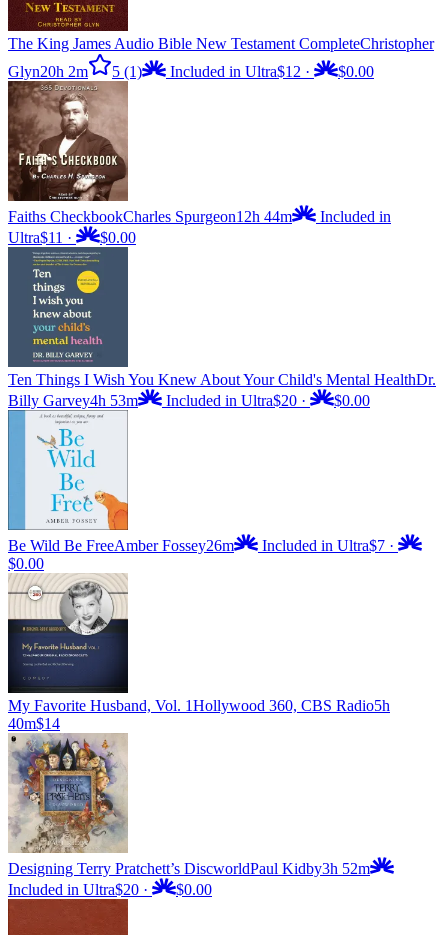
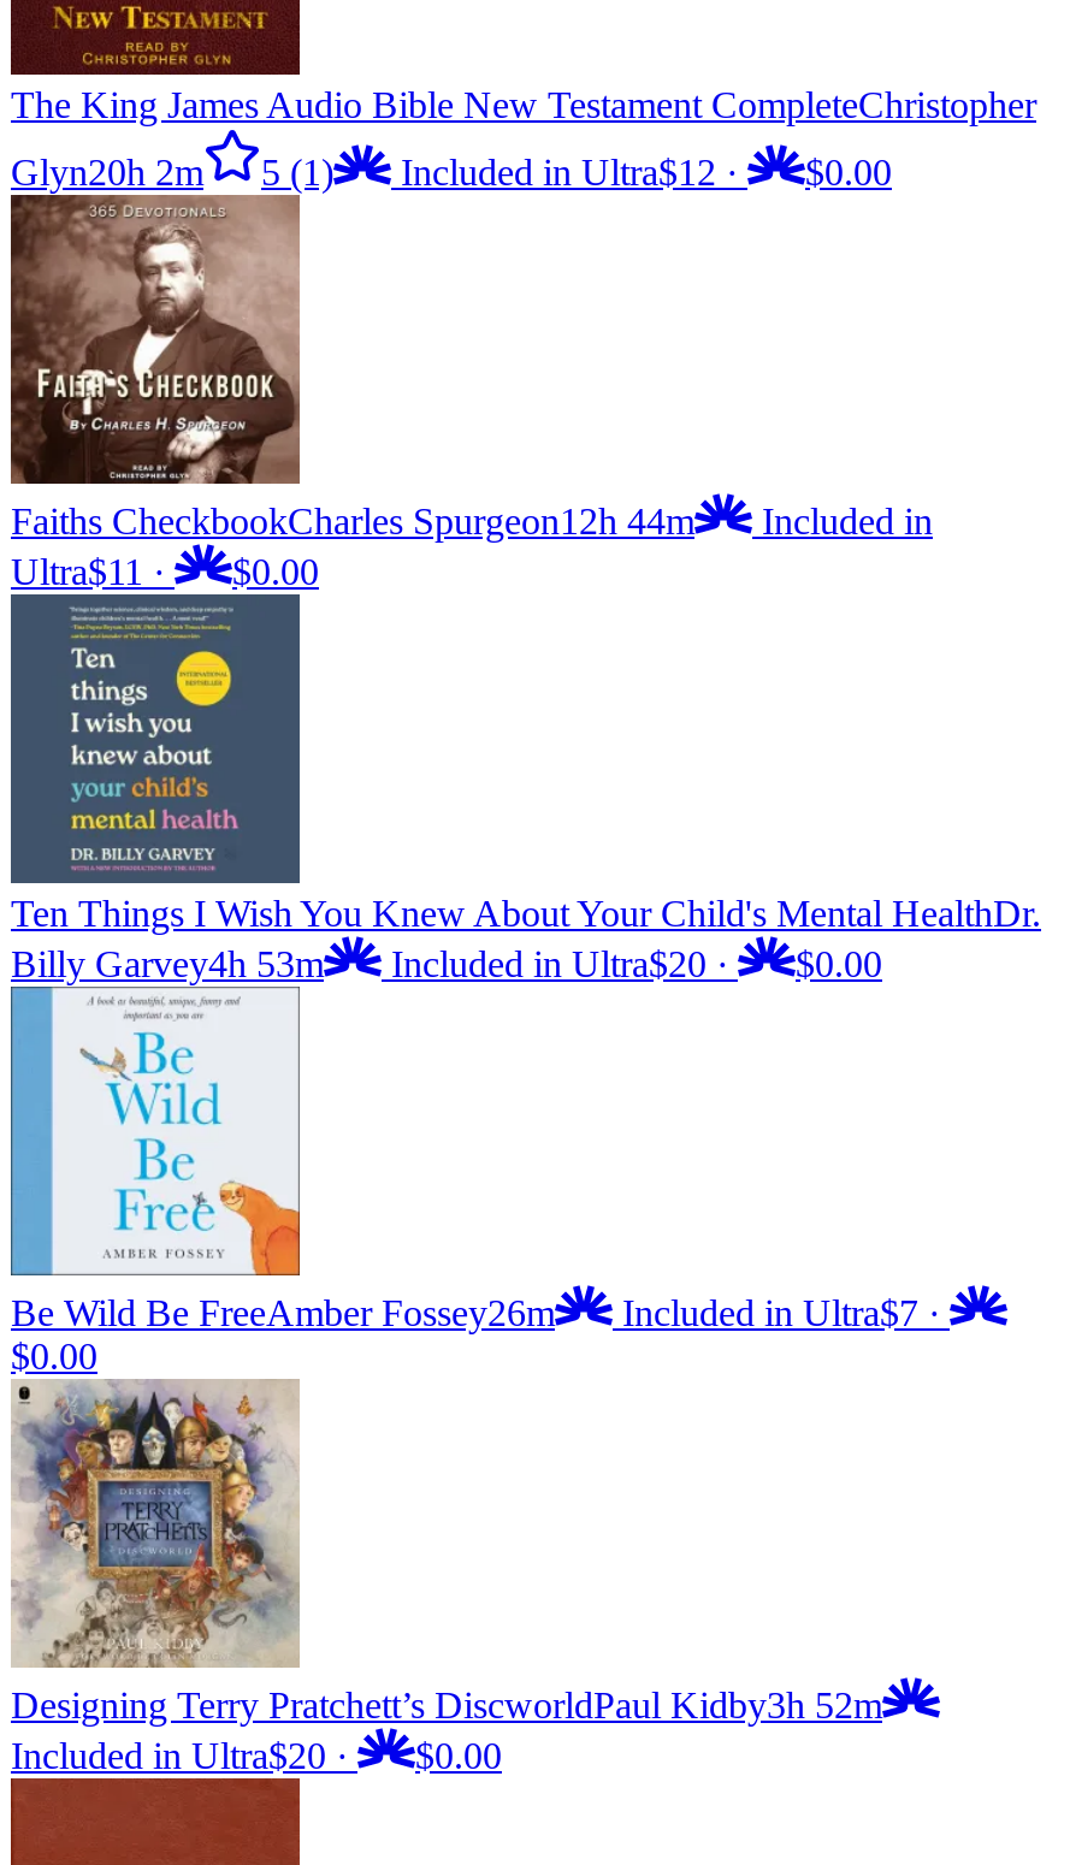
[7,575,390,732] [image] | My Favorite Husband, Vol. 1 Hollywood 360, CBS Radio5h | 40m$14 -> none

